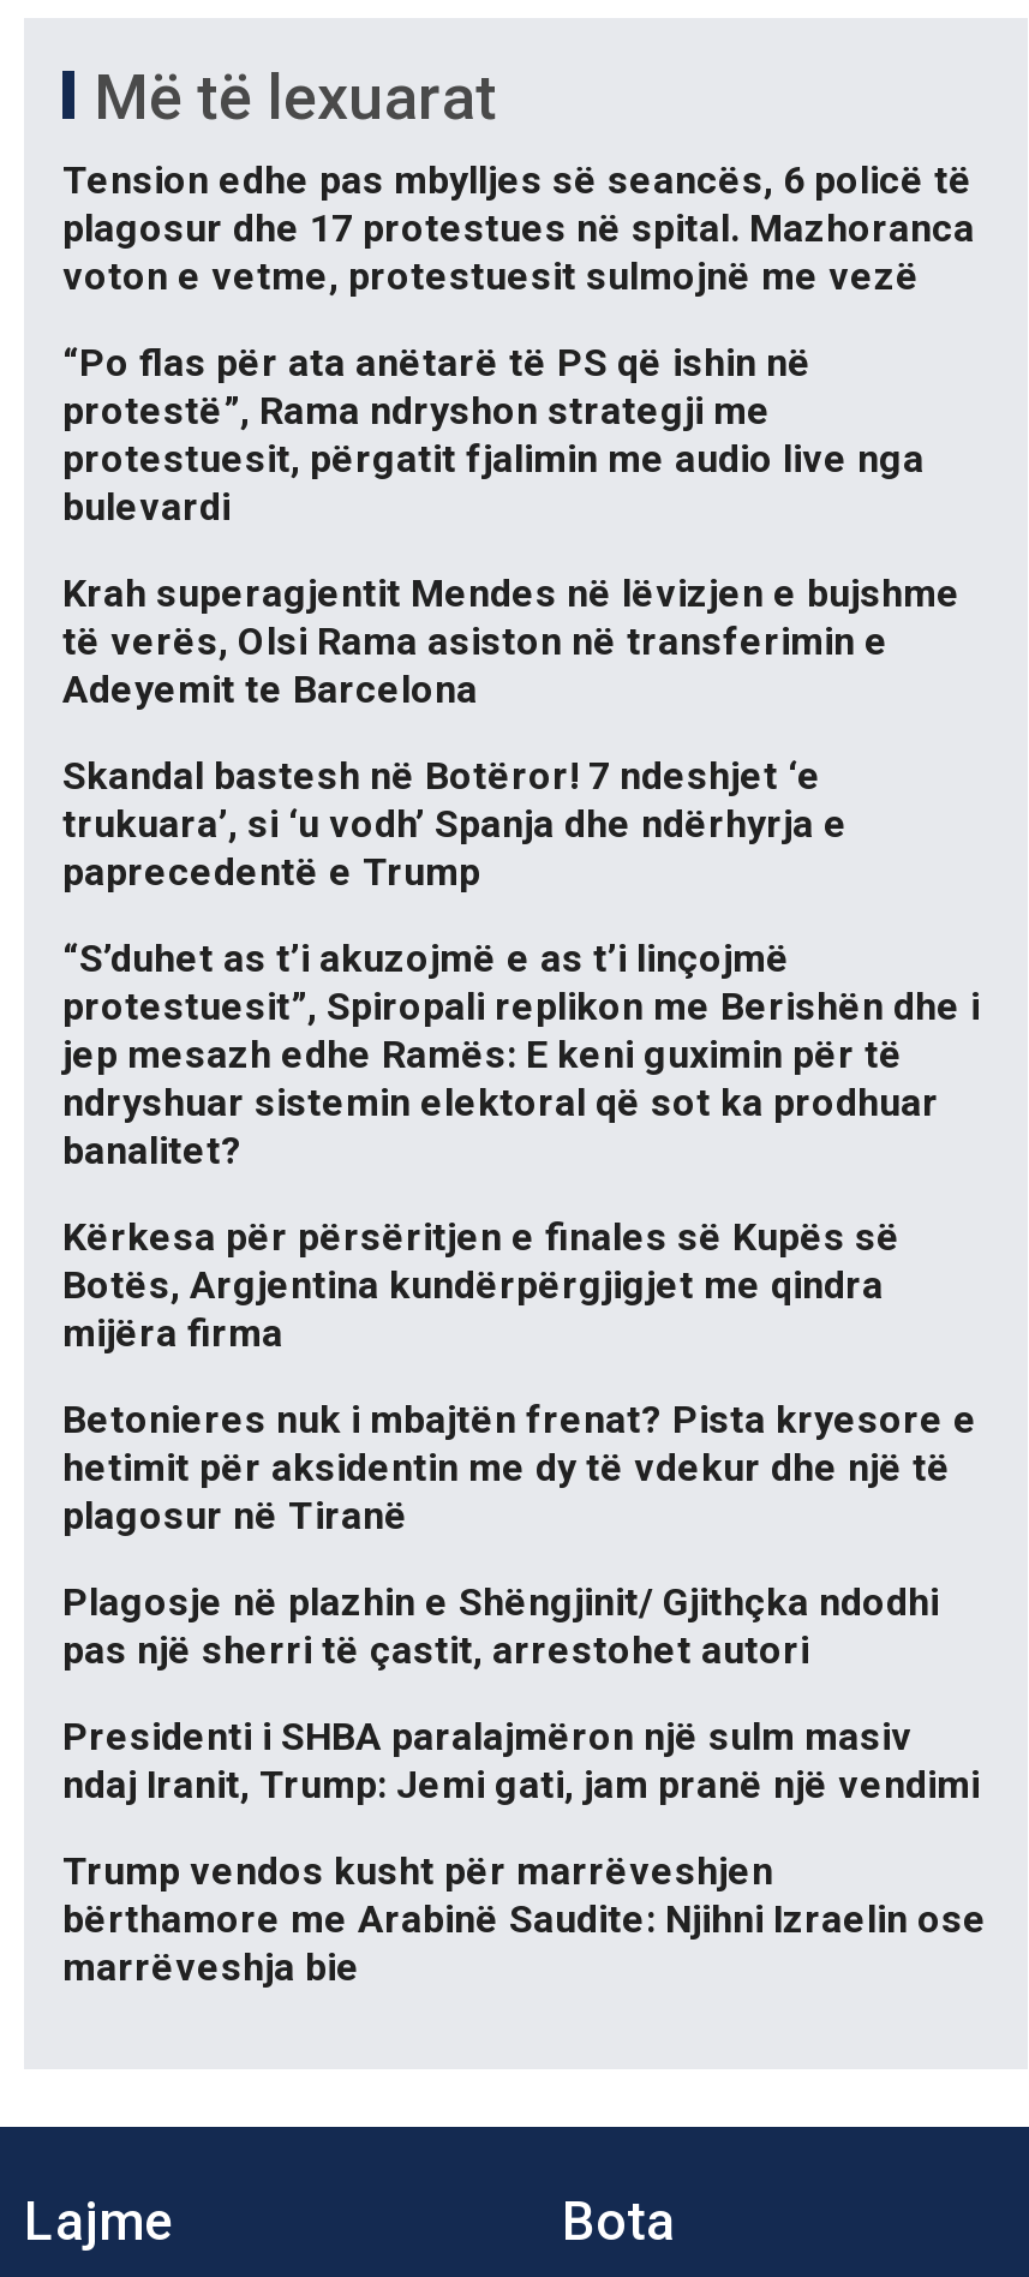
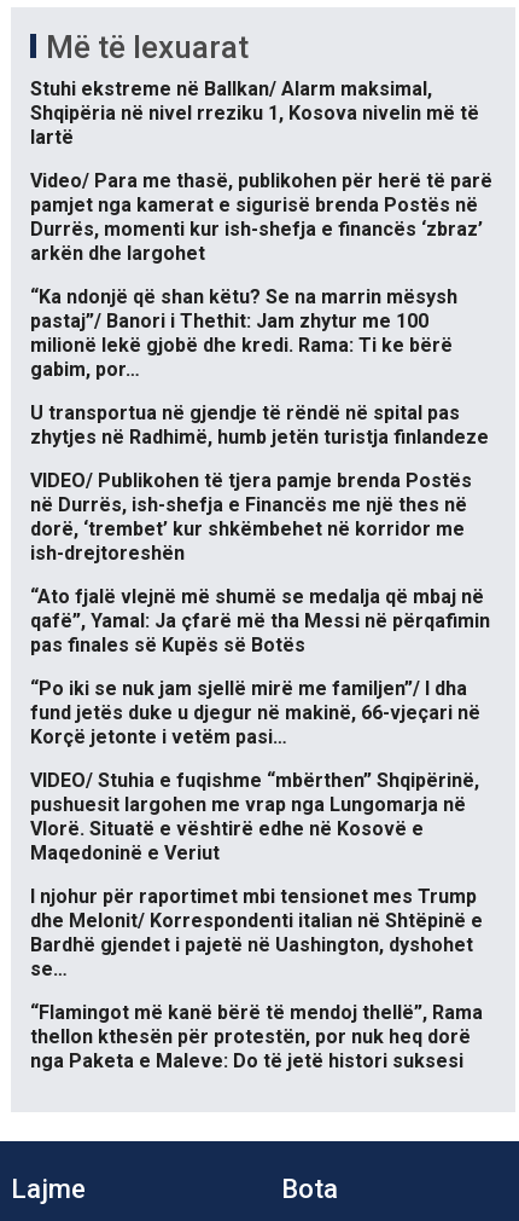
[62,157,975,299] Tension edhe pas mbylljes së seancës, 6 policë të | plagosur dhe 17 protestues në spital. Mazhoranca | voton e vetme, protestuesit sulmojnë me vezë -> [30,78,479,149] Stuhi ekstreme në Ballkan/ Alarm maksimal, | Shqipëria në nivel rreziku 1, Kosova nivelin më të | lartë
[62,340,925,530] “Po flas për ata anëtarë të PS që ishin në | protestë”, Rama ndryshon strategji me | protestuesit, përgatit fjalimin me audio live nga | bulevardi -> [30,170,492,265] Video/ Para me thasë, publikohen për herë të parë | pamjet nga kamerat e sigurisë brenda Postës në | Durrës, momenti kur ish-shefja e financës ‘zbraz’ | arkën dhe largohet
[62,570,961,712] Krah superagjentit Mendes në lëvizjen e bujshme | të verës, Olsi Rama asiston në transferimin e | Adeyemit te Barcelona -> [30,286,457,381] “Ka ndonjë që shan këtu? Se na marrin mësysh | pastaj”/ Banori i Thethit: Jam zhytur me 100 | milionë lekë gjobë dhe kredi. Rama: Ti ke bërë | gabim, por…
[62,753,848,895] Skandal bastesh në Botëror! 7 ndeshjet ‘e | trukuara’, si ‘u vodh’ Spanja dhe ndërhyrja e | paprecedentë e Trump -> [30,402,489,449] U transportua në gjendje të rëndë në spital pas | zhytjes në Radhimë, humb jetën turistja finlandeze
[62,936,980,1173] “S’duhet as t’i akuzojmë e as t’i linçojmë | protestuesit”, Spiropali replikon me Berishën dhe i | jep mesazh edhe Ramës: E keni guximin për të | ndryshuar sistemin elektoral që sot ka prodhuar | banalitet? -> [30,470,472,565] VIDEO/ Publikohen të tjera pamje brenda Postës | në Durrës, ish-shefja e Financës me një thes në | dorë, ‘trembet’ kur shkëmbehet në korridor me | ish-drejtoreshën
[62,1214,901,1356] Kërkesa për përsëritjen e finales së Kupës së | Botës, Argjentina kundërpërgjigjet me qindra | mijëra firma -> [30,586,490,657] “Ato fjalë vlejnë më shumë se medalja që mbaj në | qafë”, Yamal: Ja çfarë më tha Messi në përqafimin | pas finales së Kupës së Botës
[62,1397,977,1538] Betonieres nuk i mbajtën frenat? Pista kryesore e | hetimit për aksidentin me dy të vdekur dhe një të | plagosur në Tiranë -> [30,678,480,749] “Po iki se nuk jam sjellë mirë me familjen”/ I dha | fund jetës duke u djegur në makinë, 66-vjeçari në | Korçë jetonte i vetëm pasi…
[62,1579,939,1673] Plagosje në plazhin e Shëngjinit/ Gjithçka ndodhi | pas një sherri të çastit, arrestohet autori -> [30,769,479,865] VIDEO/ Stuhia e fuqishme “mbërthen” Shqipërinë, | pushuesit largohen me vrap nga Lungomarja në | Vlorë. Situatë e vështirë edhe në Kosovë e | Maqedoninë e Veriut
[62,1714,980,1807] Presidenti i SHBA paralajmëron një sulm masiv | ndaj Iranit, Trump: Jemi gati, jam pranë një vendimi -> [30,886,483,981] I njohur për raportimet mbi tensionet mes Trump | dhe Melonit/ Korrespondenti italian në Shtëpinë e | Bardhë gjendet i pajetë në Uashington, dyshohet | se…
[62,1848,987,1990] Trump vendos kusht për marrëveshjen | bërthamore me Arabinë Saudite: Njihni Izraelin ose | marrëveshja bie -> [30,1002,483,1073] “Flamingot më kanë bërë të mendoj thellë”, Rama | thellon kthesën për protestën, por nuk heq dorë | nga Paketa e Maleve: Do të jetë histori suksesi

